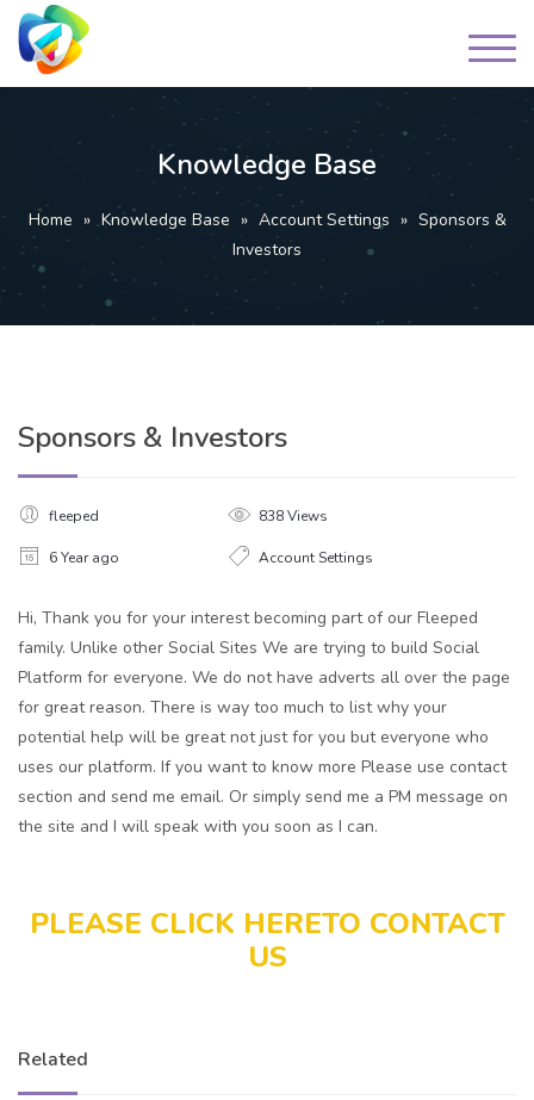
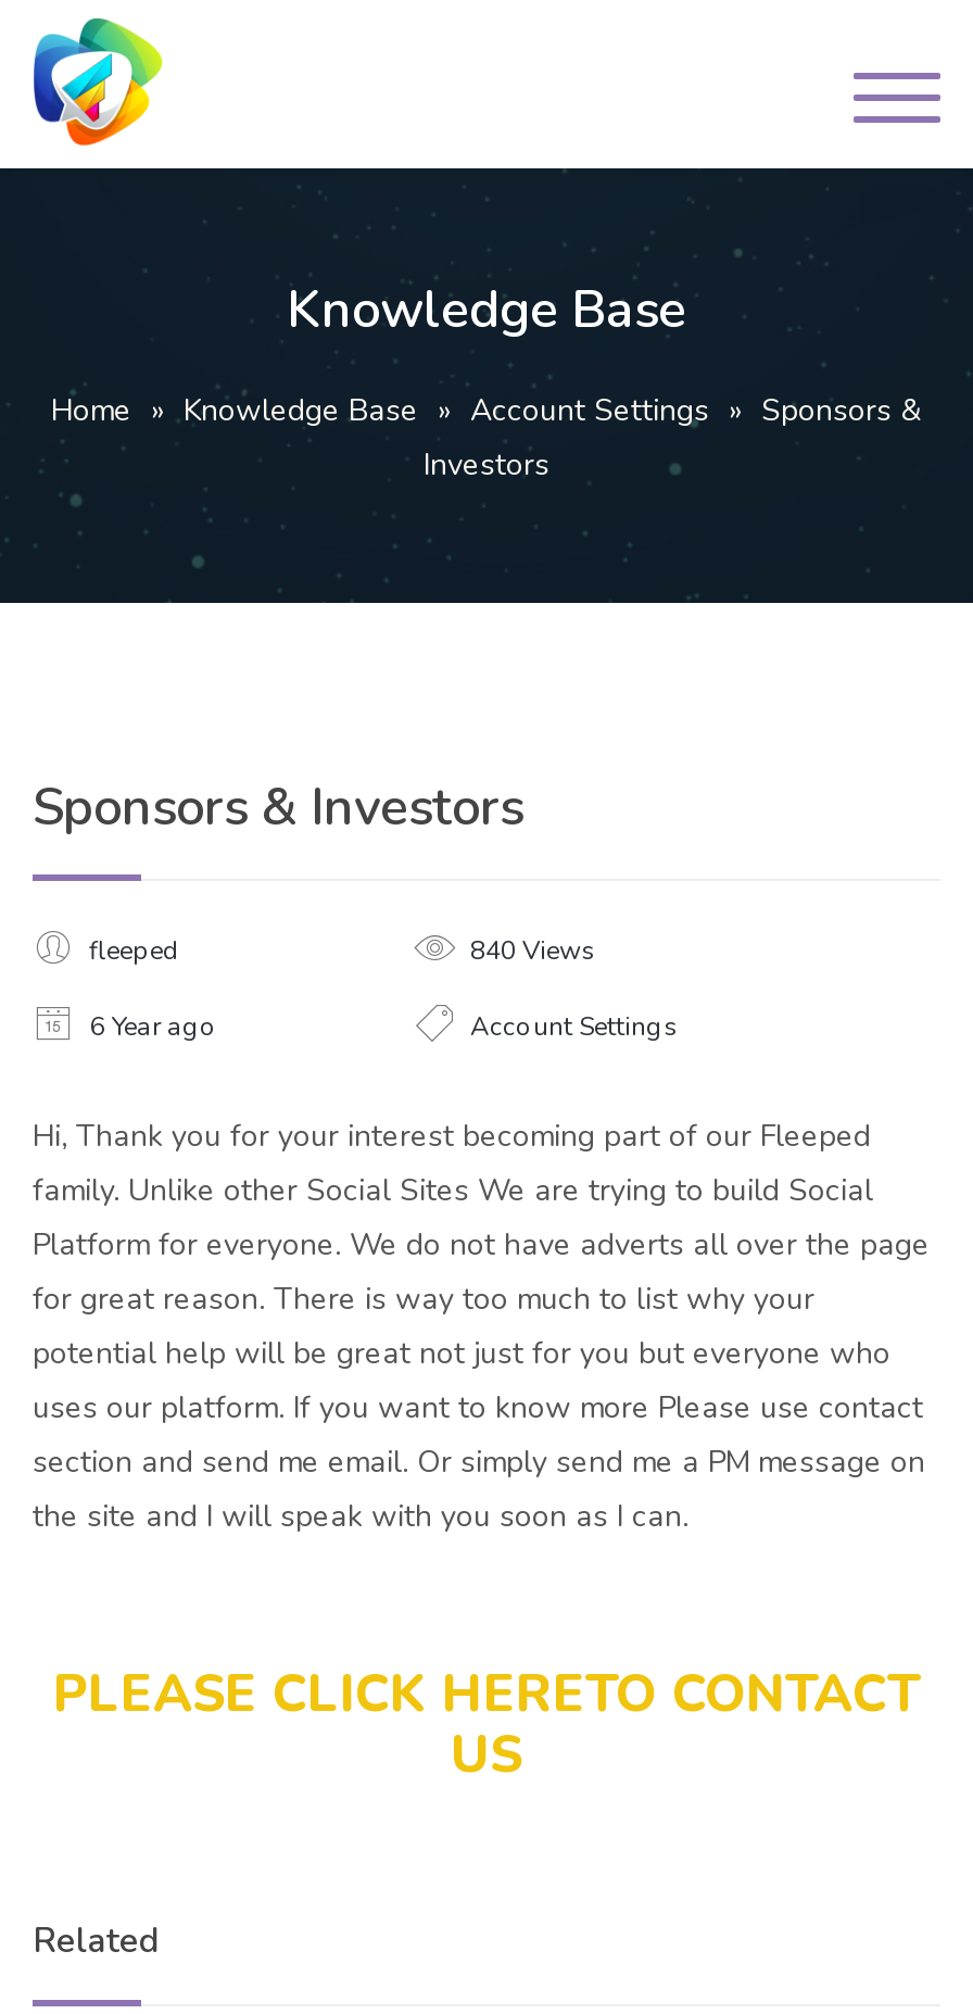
[258,507,327,526] 838 Views -> [470,933,596,968] 840 Views

